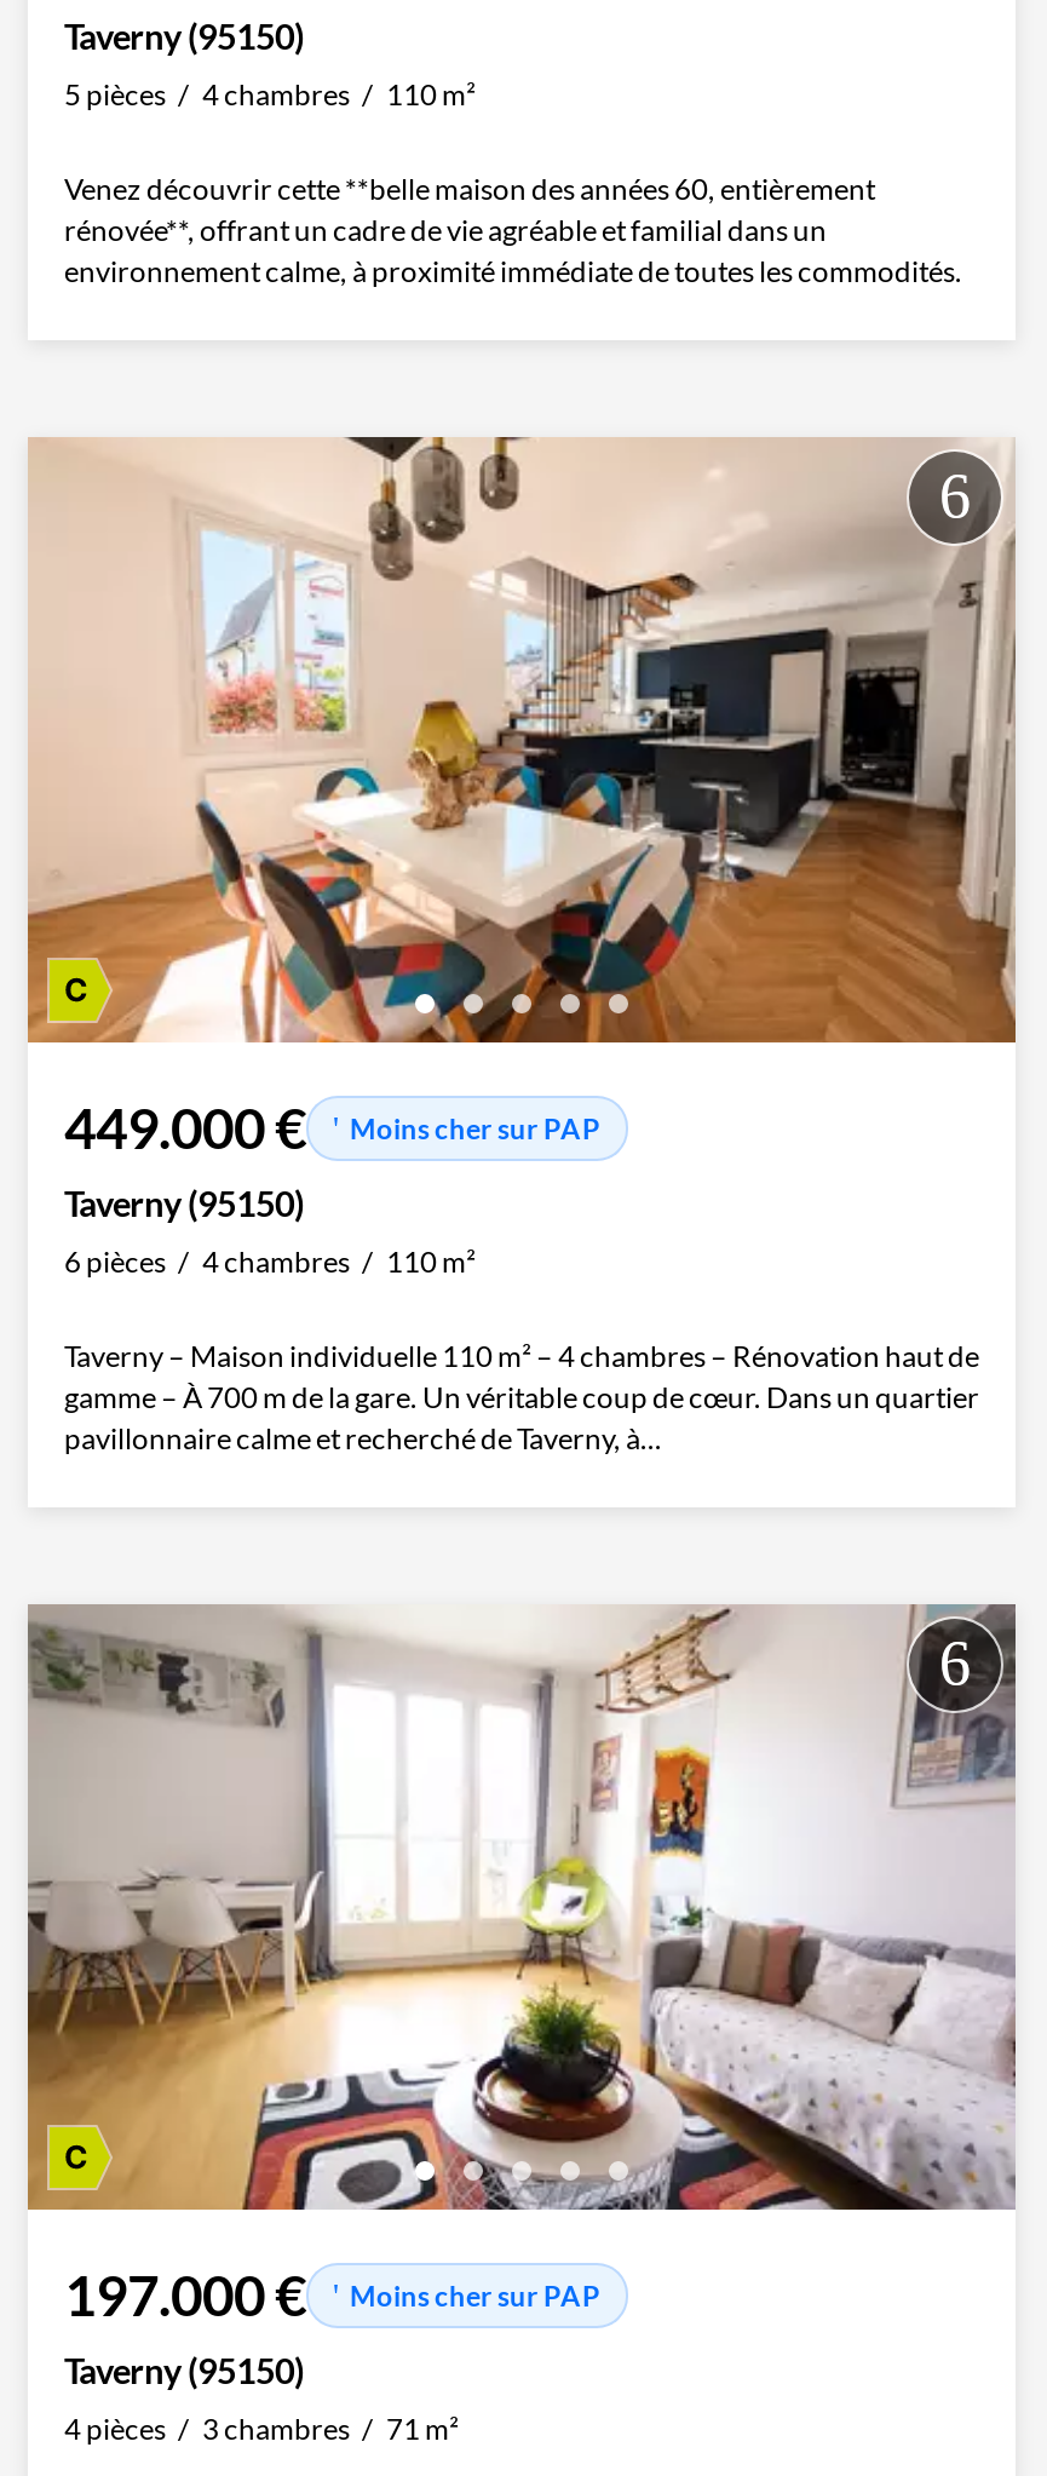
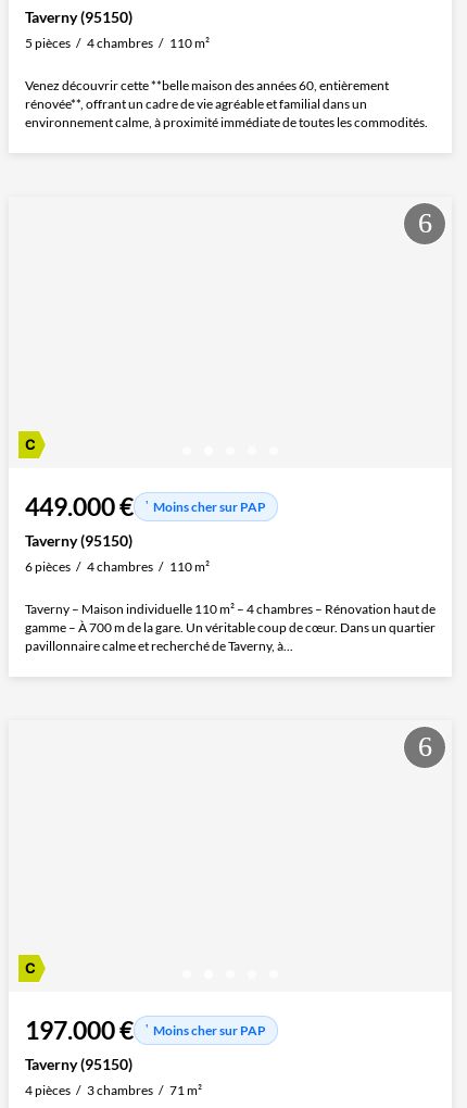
[25,435,1018,1045] [image] -> none
[25,1602,1018,2212] [image] -> none

